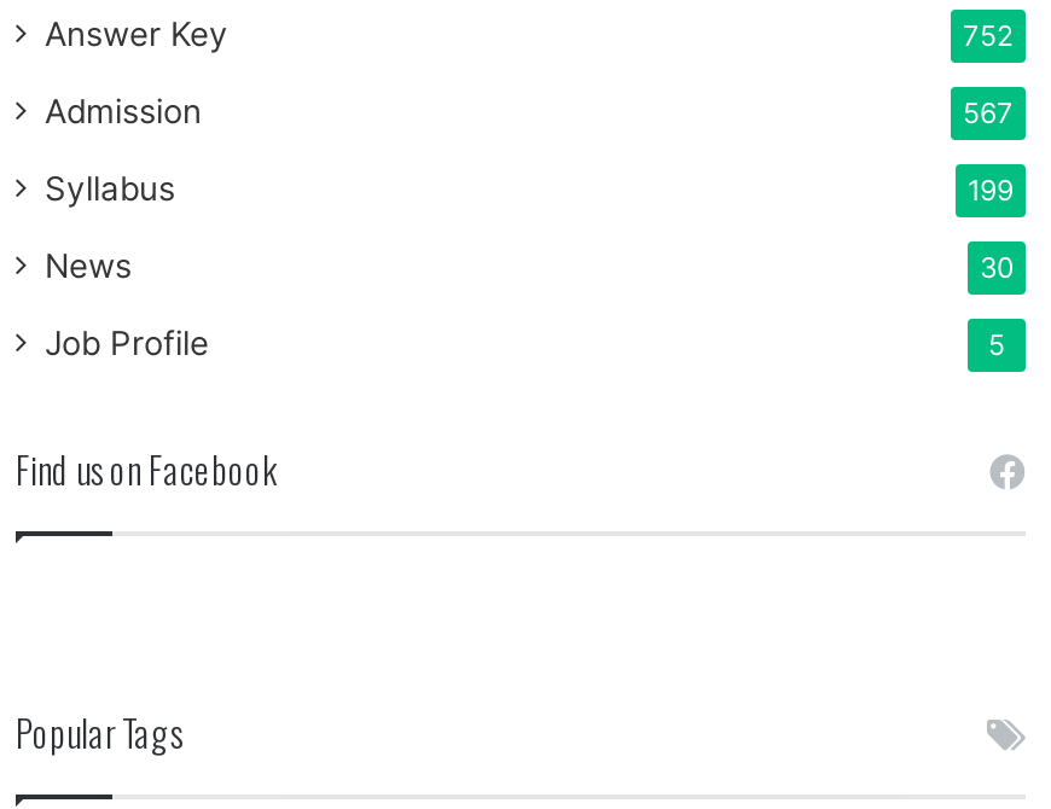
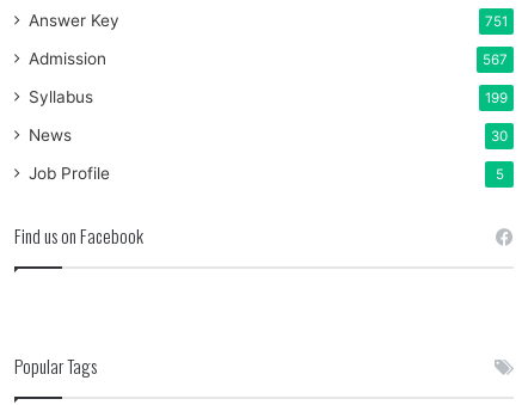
[963,20,1014,53] 752 -> [485,13,508,30] 751

